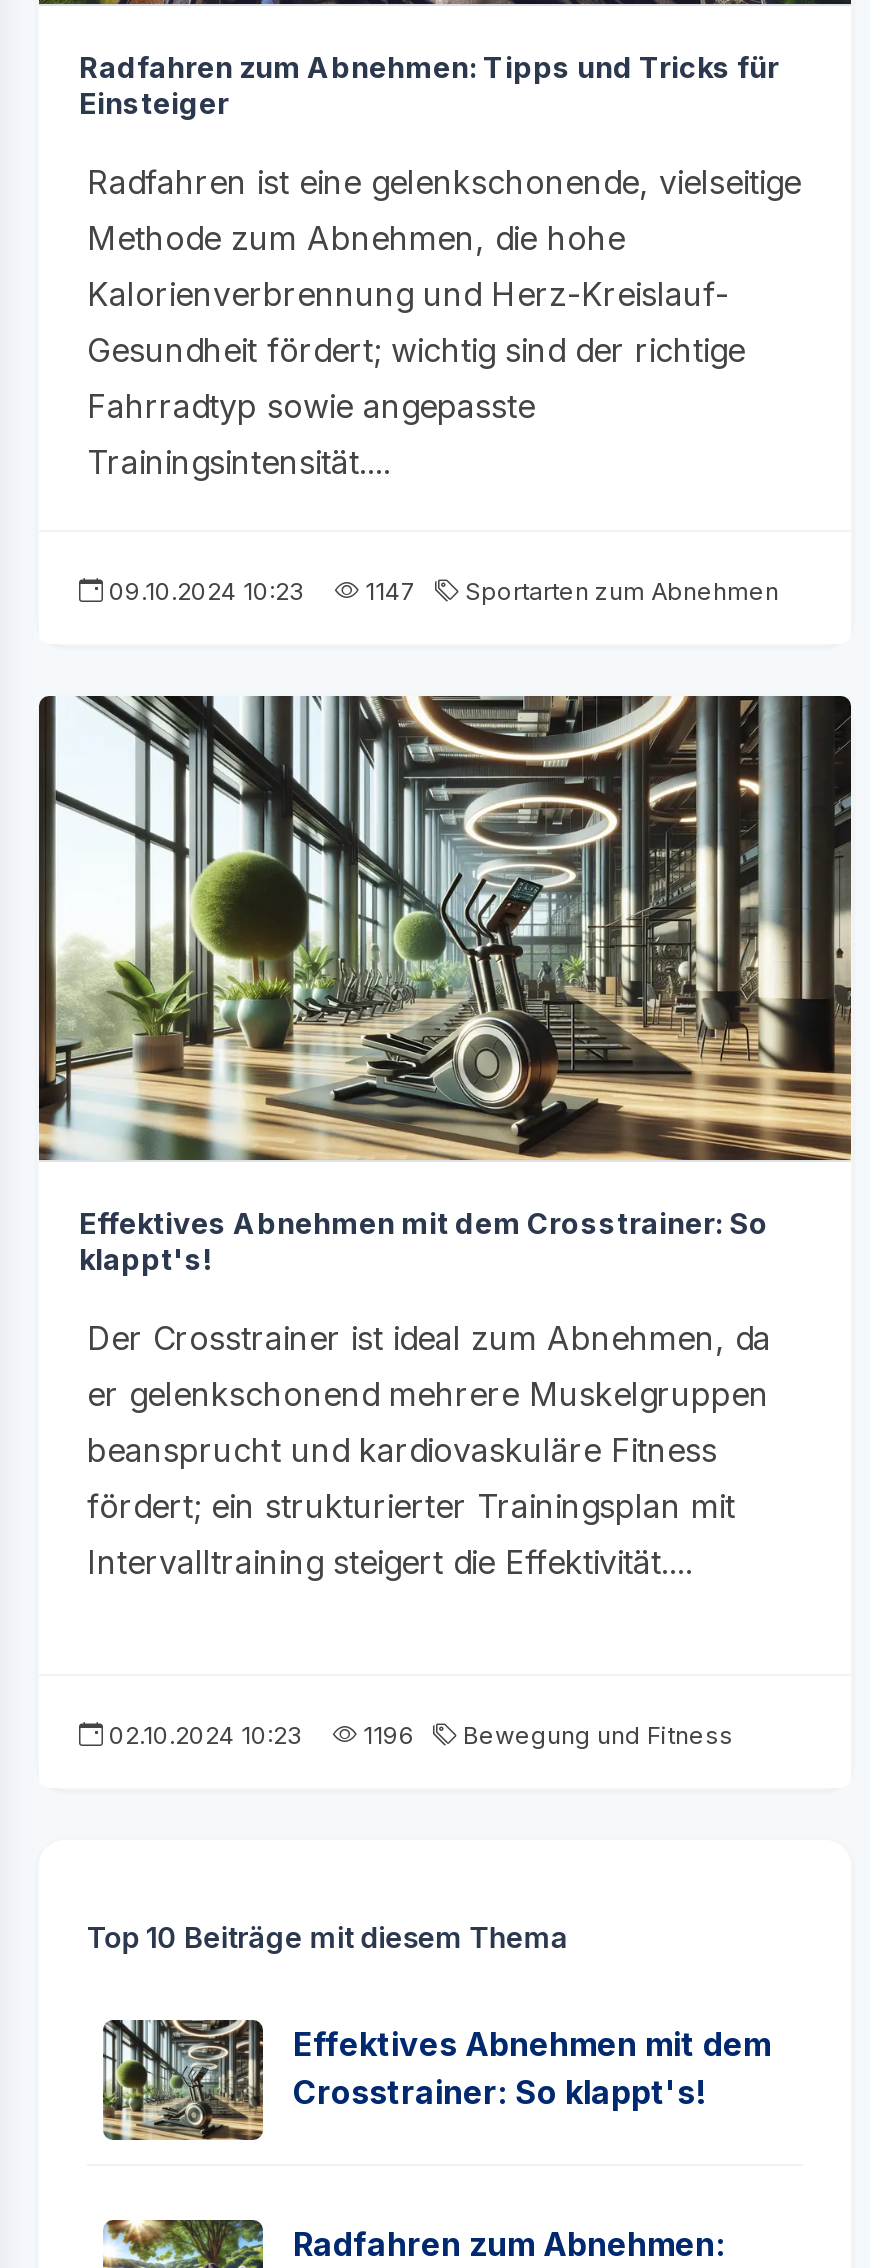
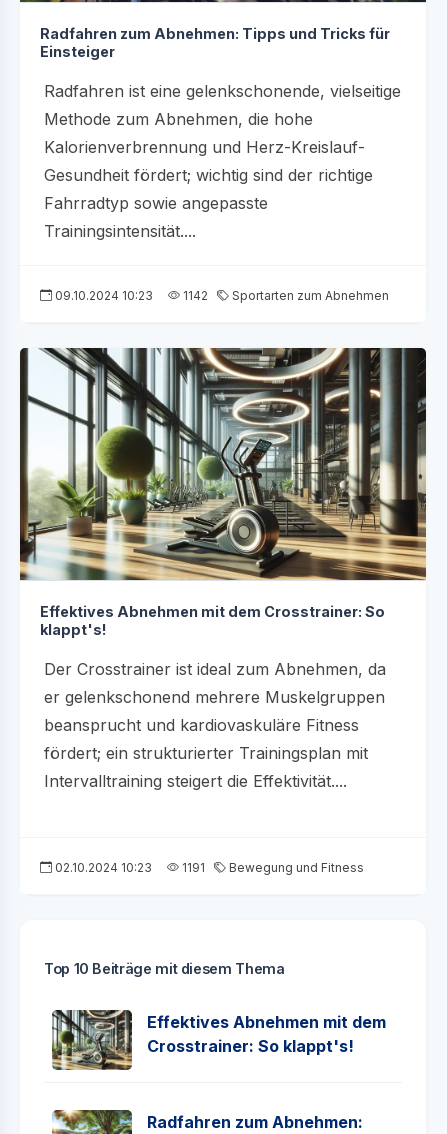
[103,576,779,606] 09.10.2024 10:23 1147 Sportarten zum Abnehmen -> [52,288,389,303] 09.10.2024 10:23 1142 Sportarten zum Abnehmen
[103,1719,733,1749] 02.10.2024 10:23 1196 Bewegung und Fitness -> [52,860,364,875] 02.10.2024 10:23 1191 Bewegung und Fitness

